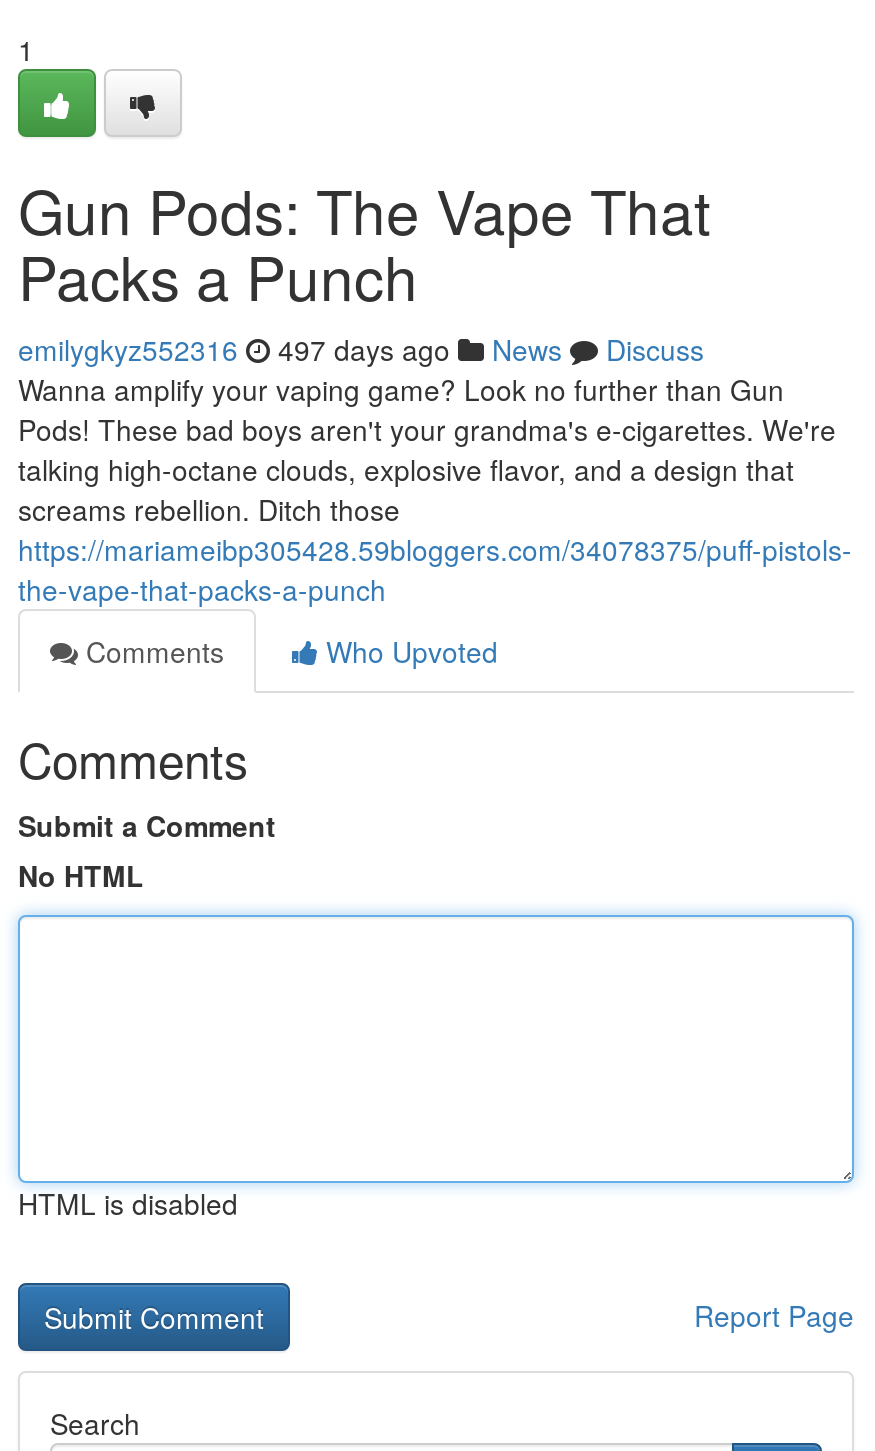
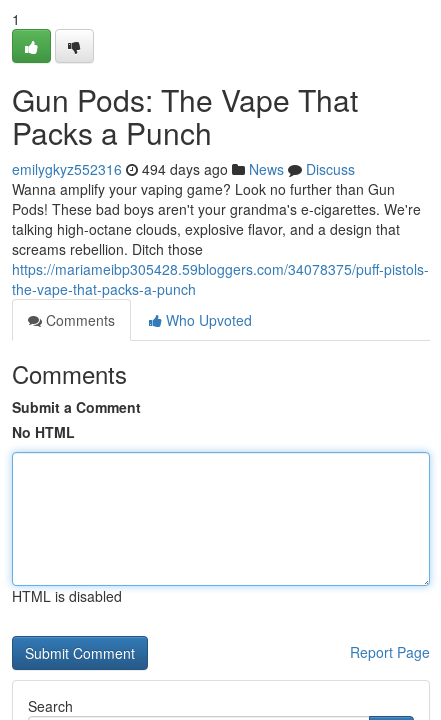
[18,329,704,369] emilygkyz552316 497 days ago News Discuss -> [12,159,355,179] emilygkyz552316 494 days ago News Discuss

